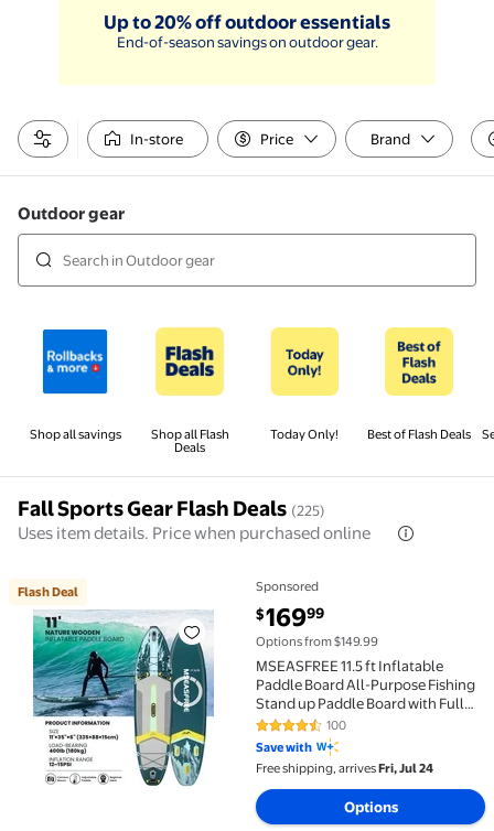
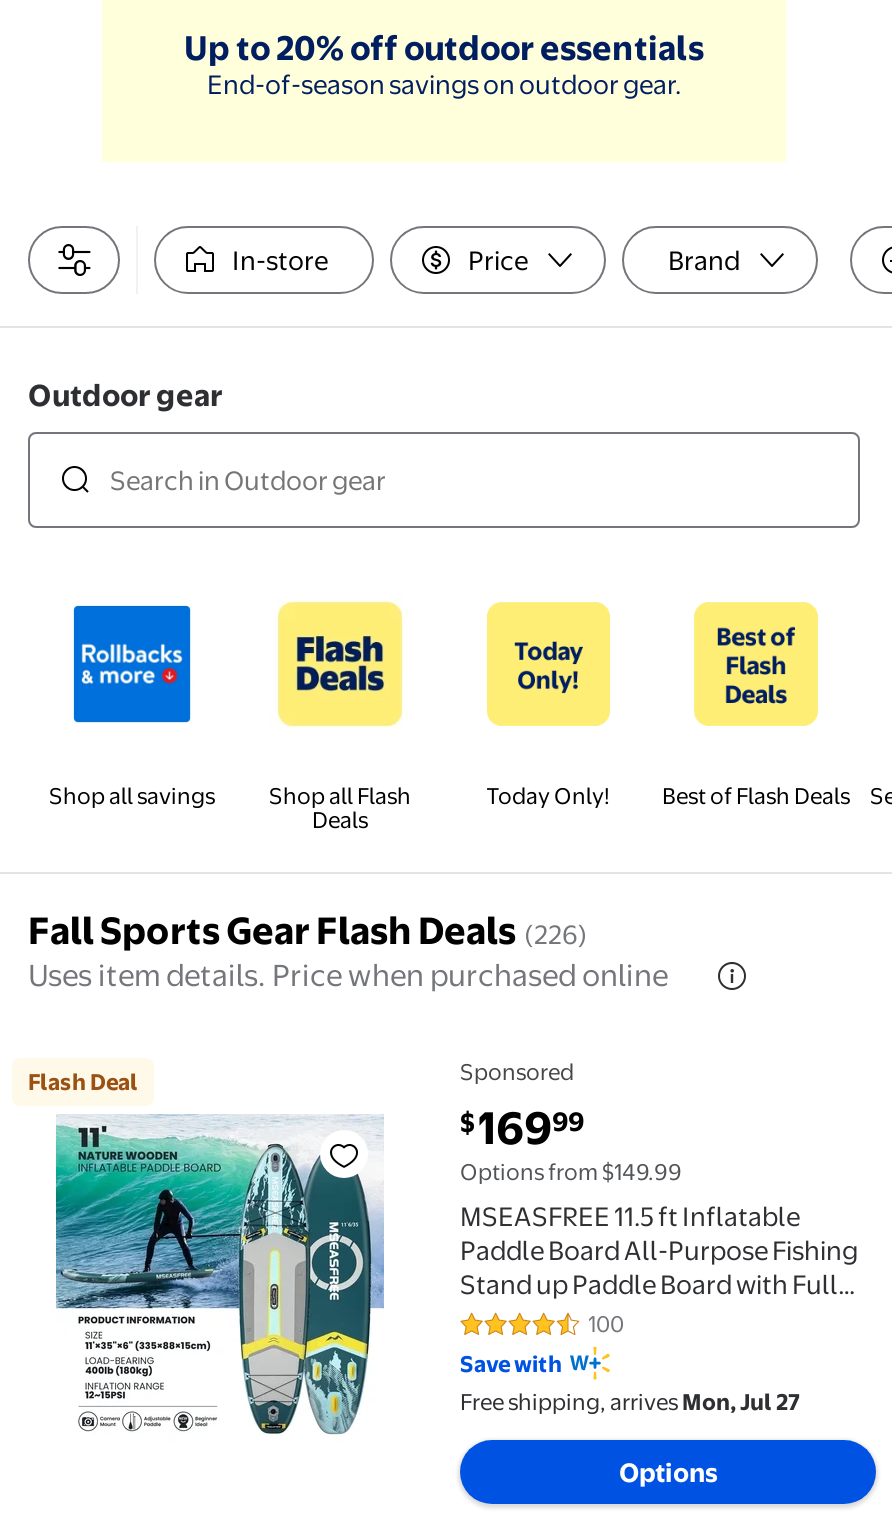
[18,496,325,521] Fall Sports Gear Flash Deals (225) -> [28,908,588,954] Fall Sports Gear Flash Deals (226)
[256,760,433,776] Free shipping, arrives Fri, Jul 24 -> [460,1388,800,1416] Free shipping, arrives Mon, Jul 27

